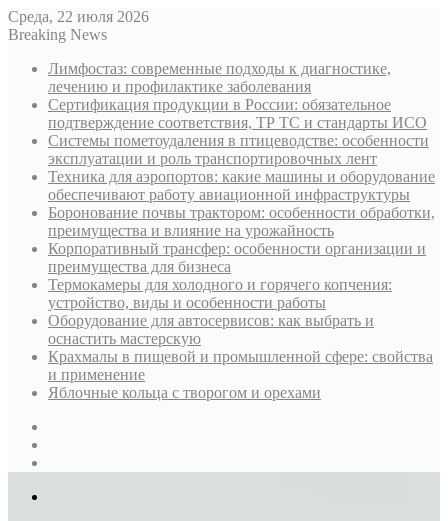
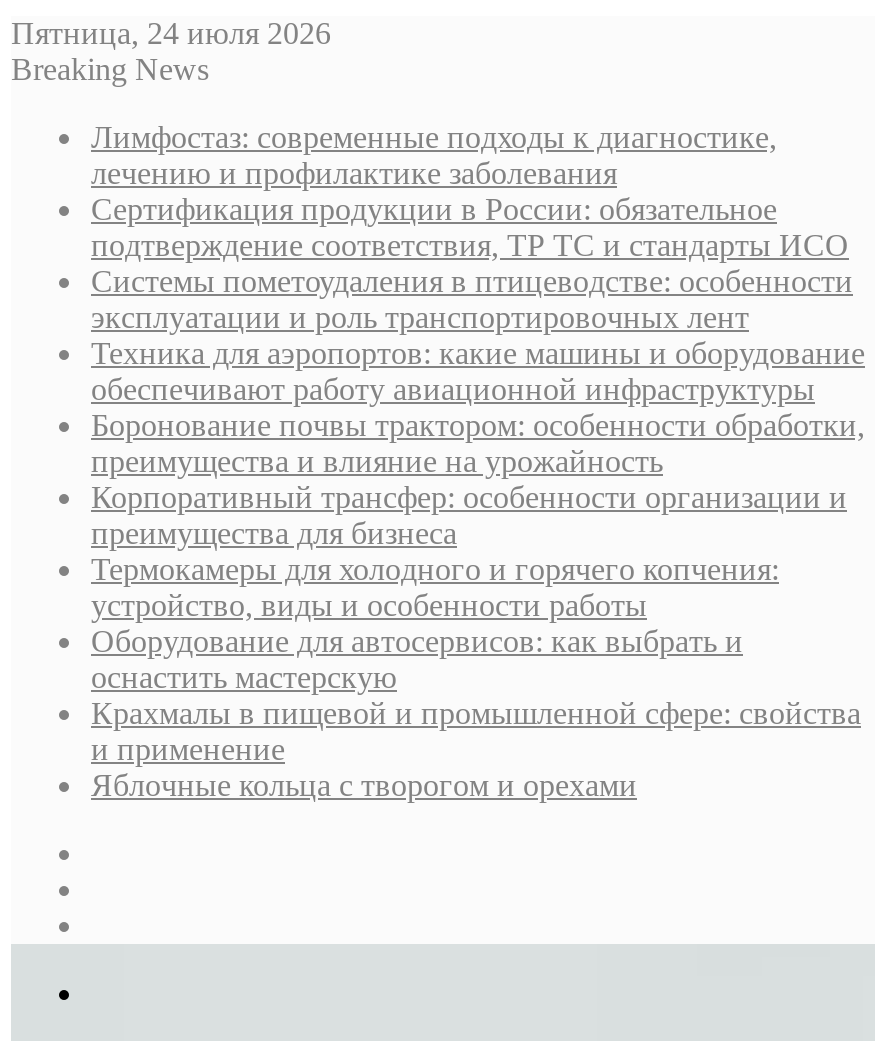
[8,8,149,25] Среда, 22 июля 2026 -> [11,16,331,50] Пятница, 24 июля 2026

